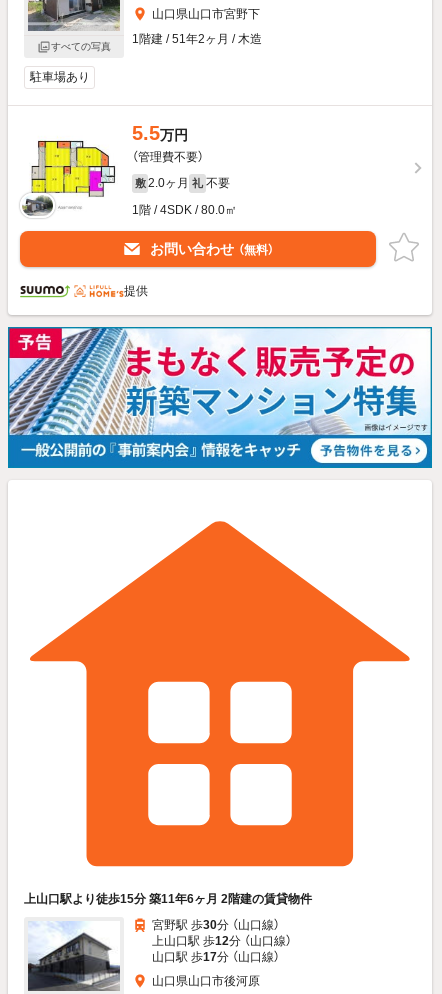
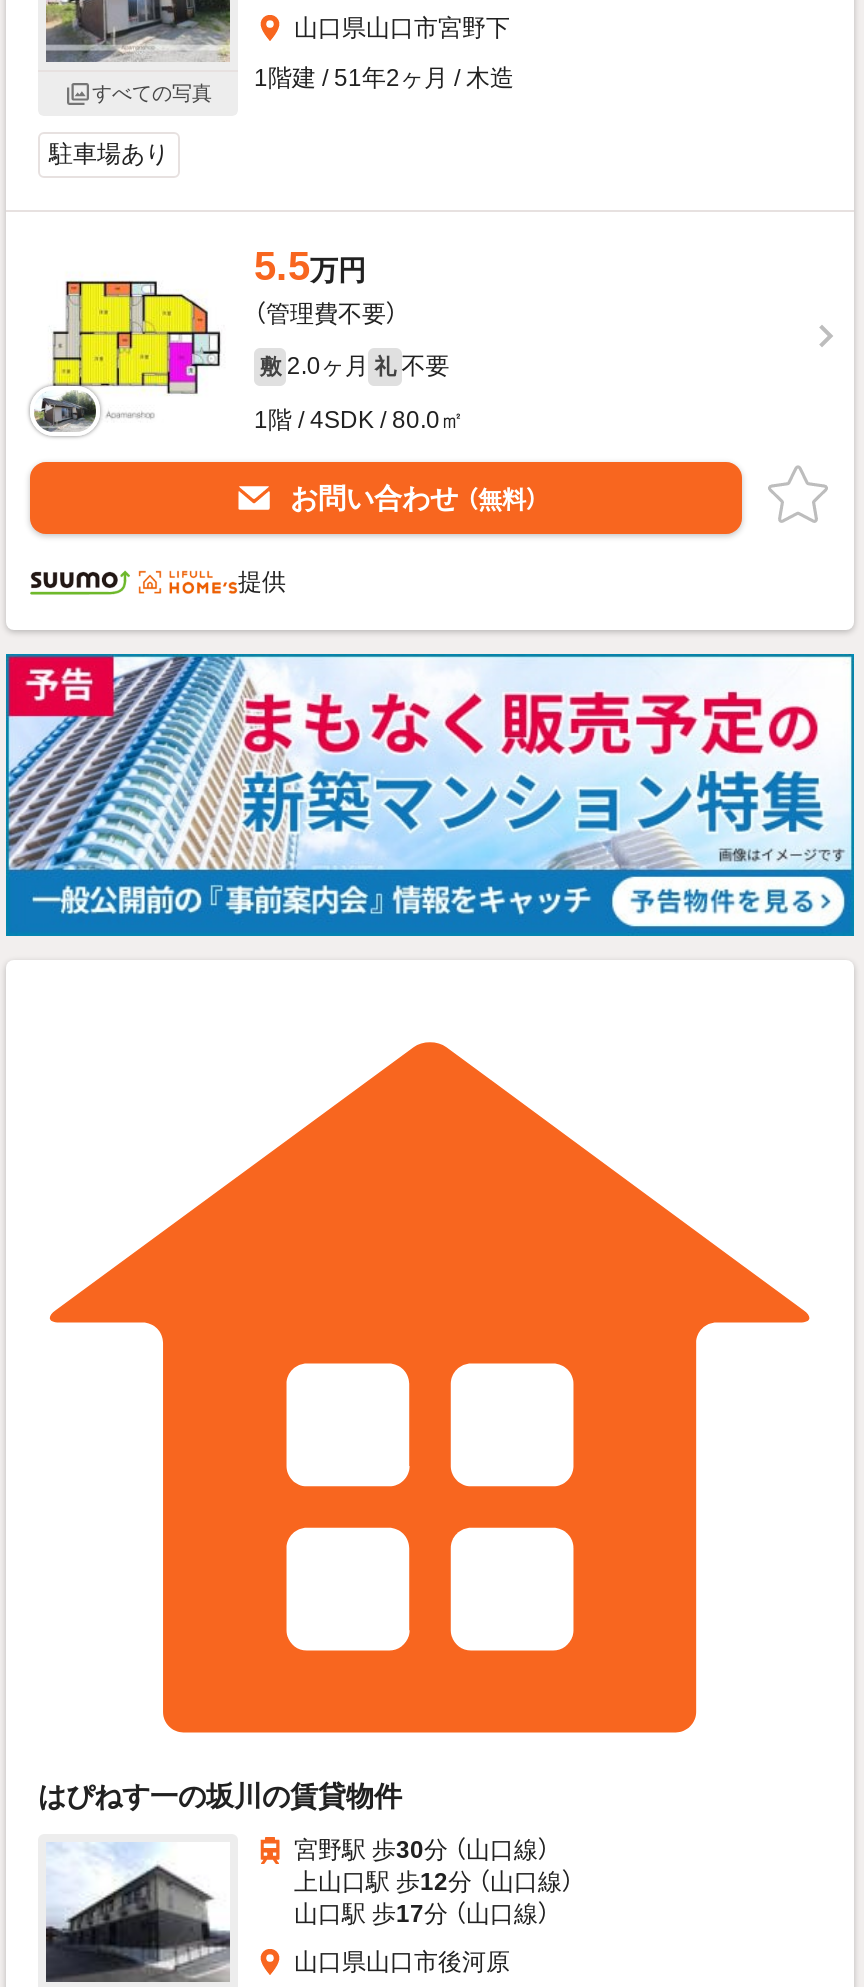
[24,892,312,906] 上山口駅より徒歩15分 築11年6ヶ月 2階建の賃貸物件 -> [38,1780,402,1812] はぴねす一の坂川の賃貸物件

